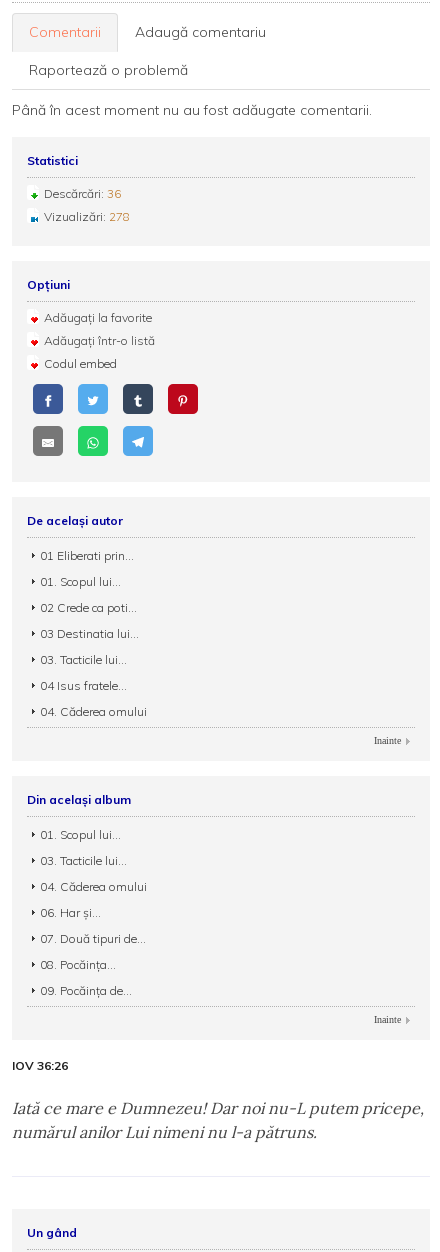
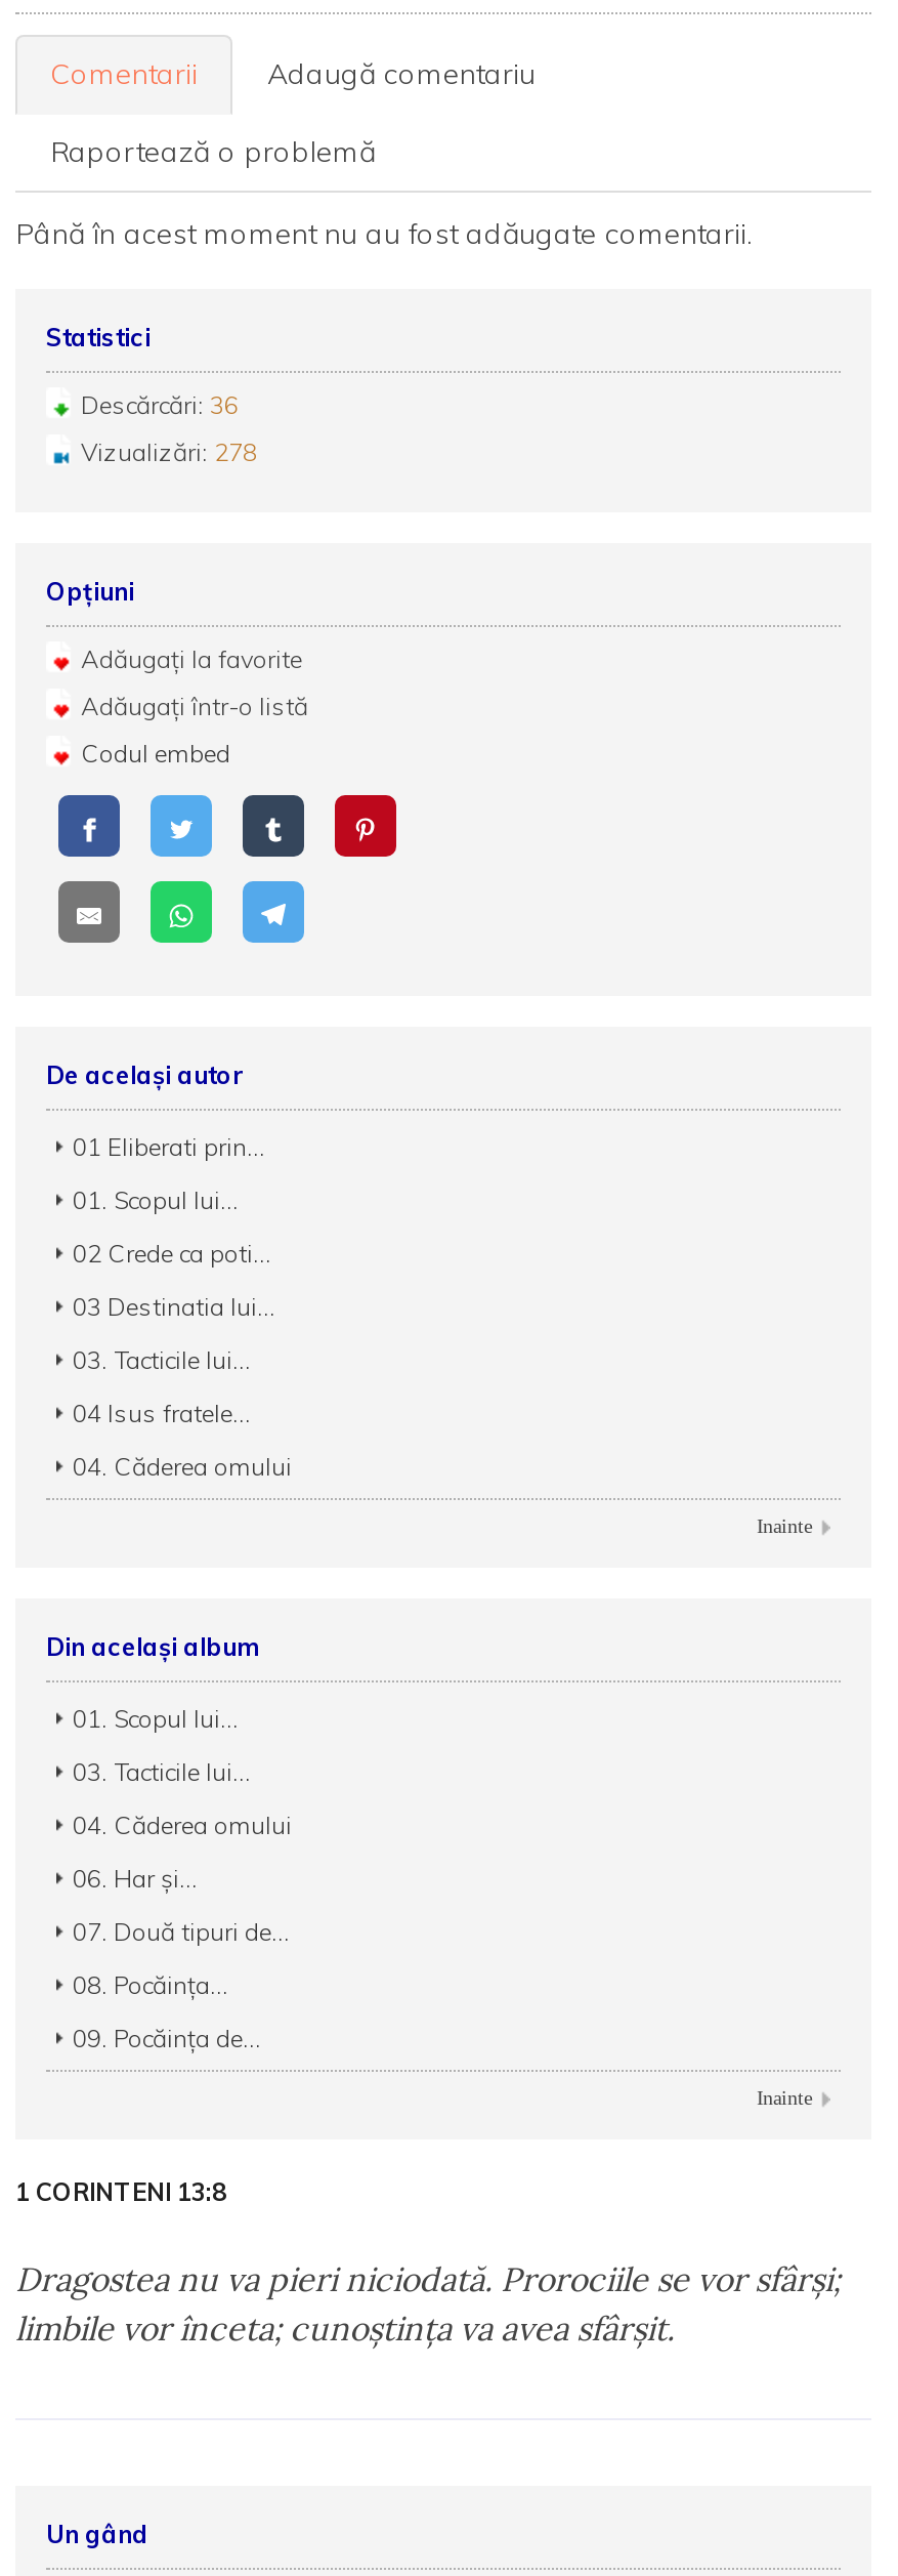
[12,1058,68,1073] IOV 36:26 -> [15,2177,226,2207] 1 CORINTENI 13:8
[12,1098,424,1142] Iată ce mare e Dumnezeu! Dar noi nu-L putem pricepe, | numărul anilor Lui nimeni nu l-a pătruns. -> [15,2259,841,2349] Dragostea nu va pieri niciodată. Prorociile se vor sfârşi; | limbile vor înceta; cunoştinţa va avea sfârşit.

